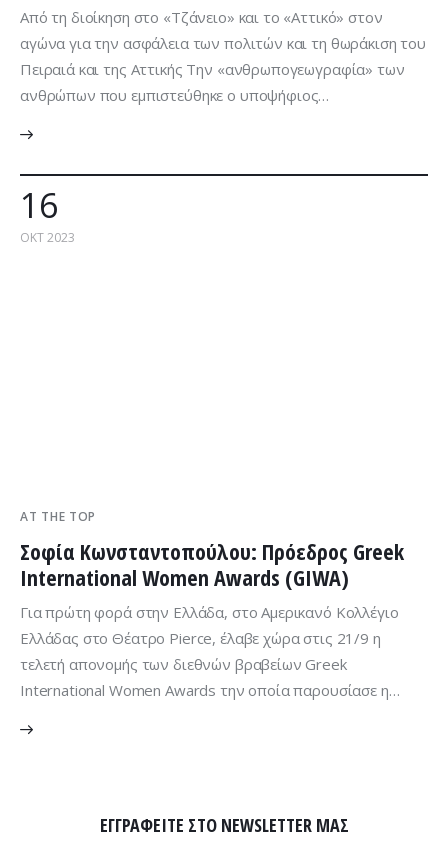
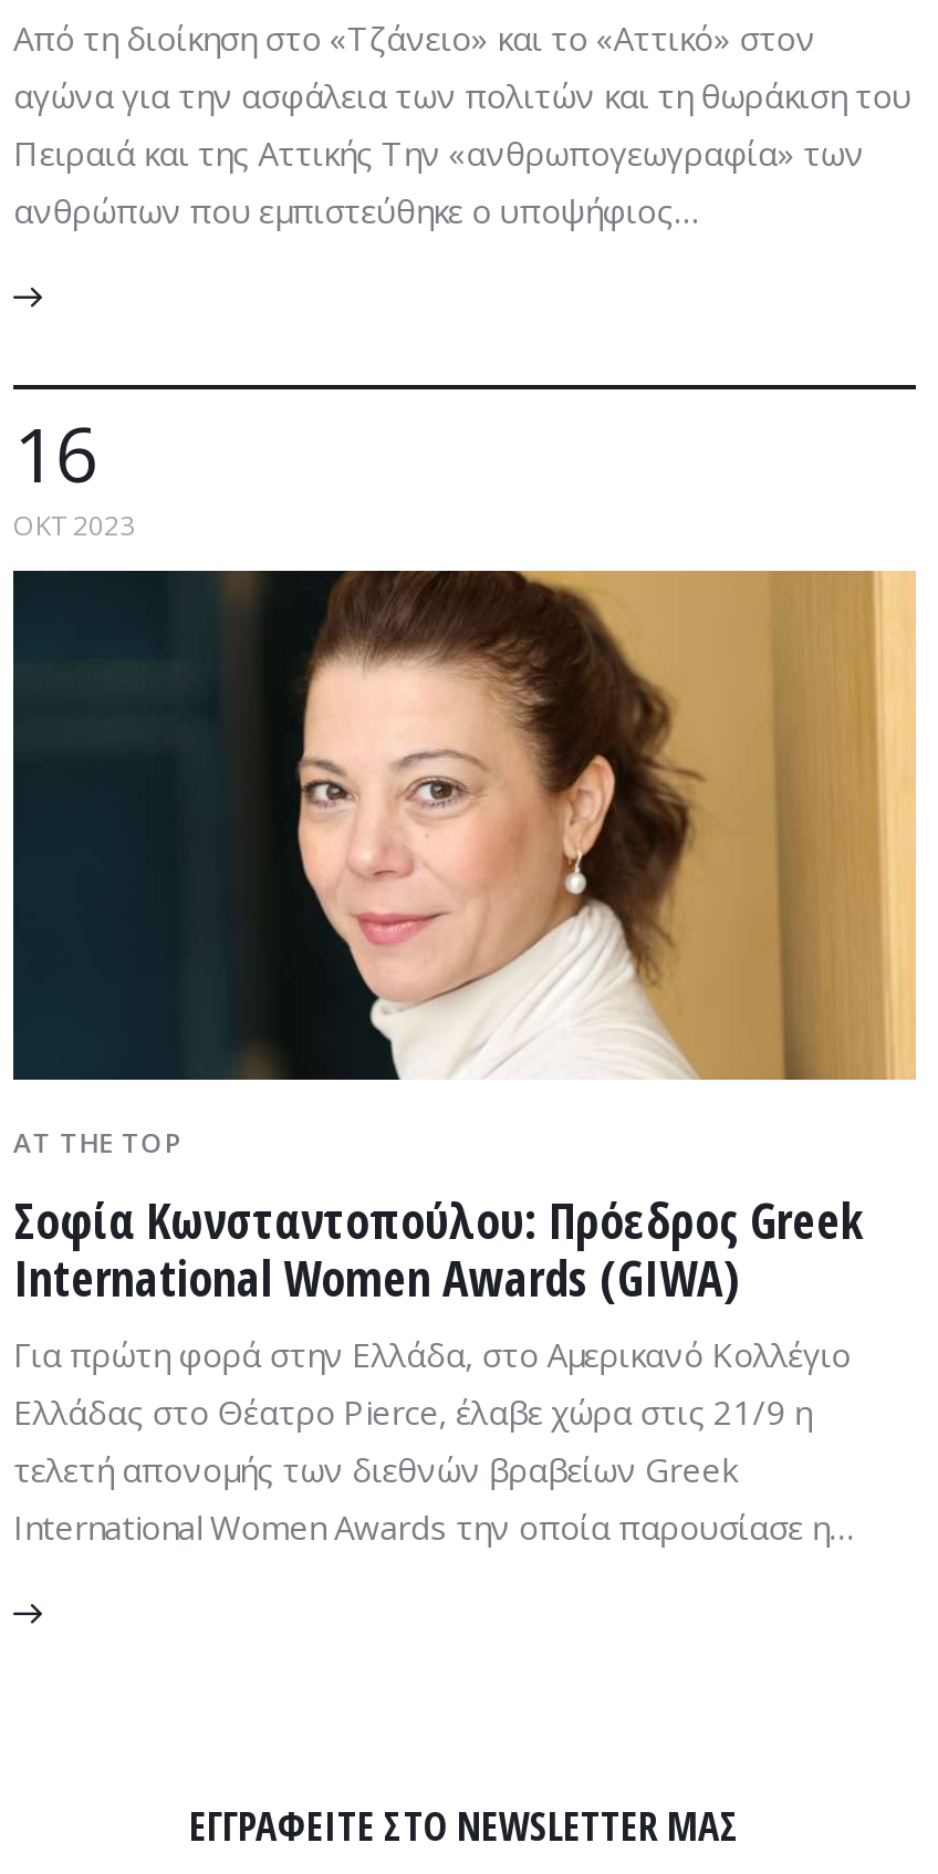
none -> [11,569,918,1082] [image]

